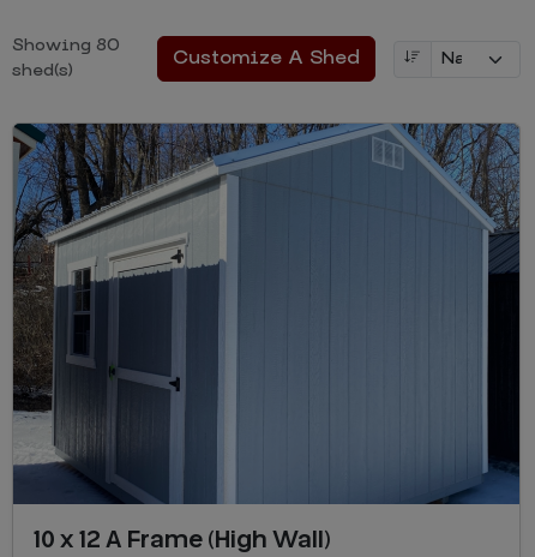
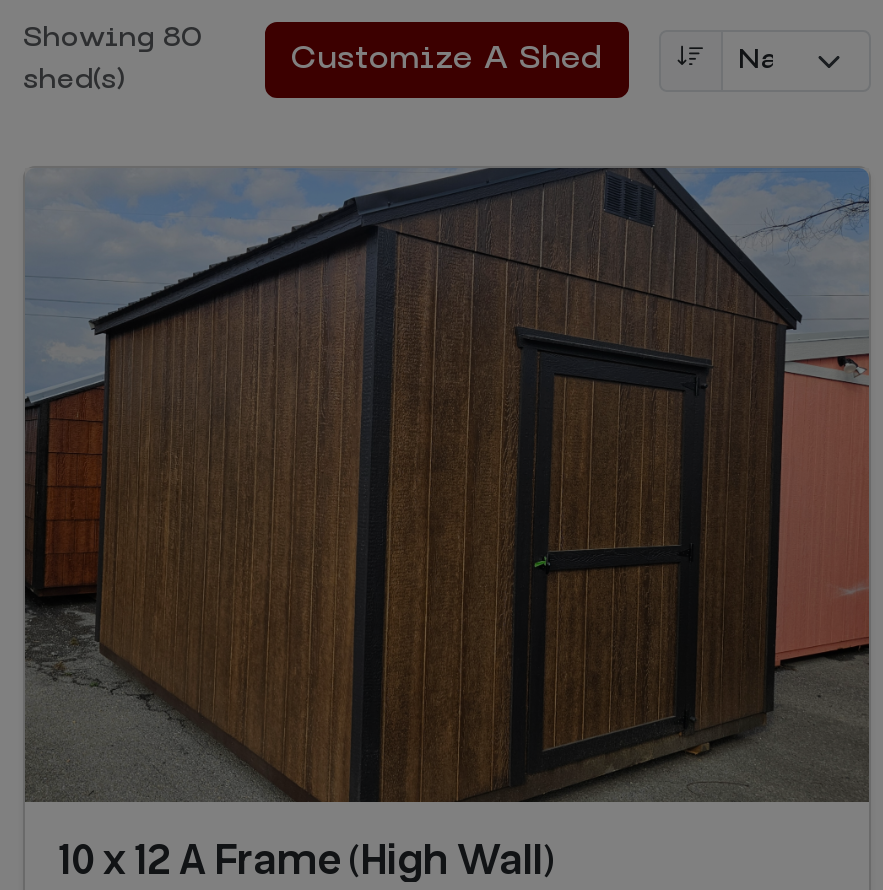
[12,122,521,505] [image] -> [23,166,871,804] [image]

